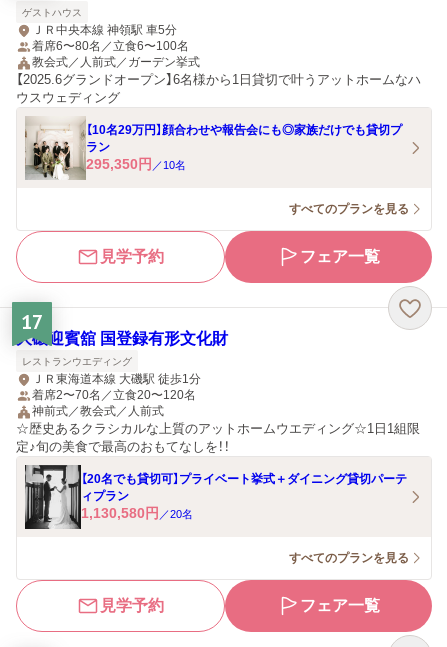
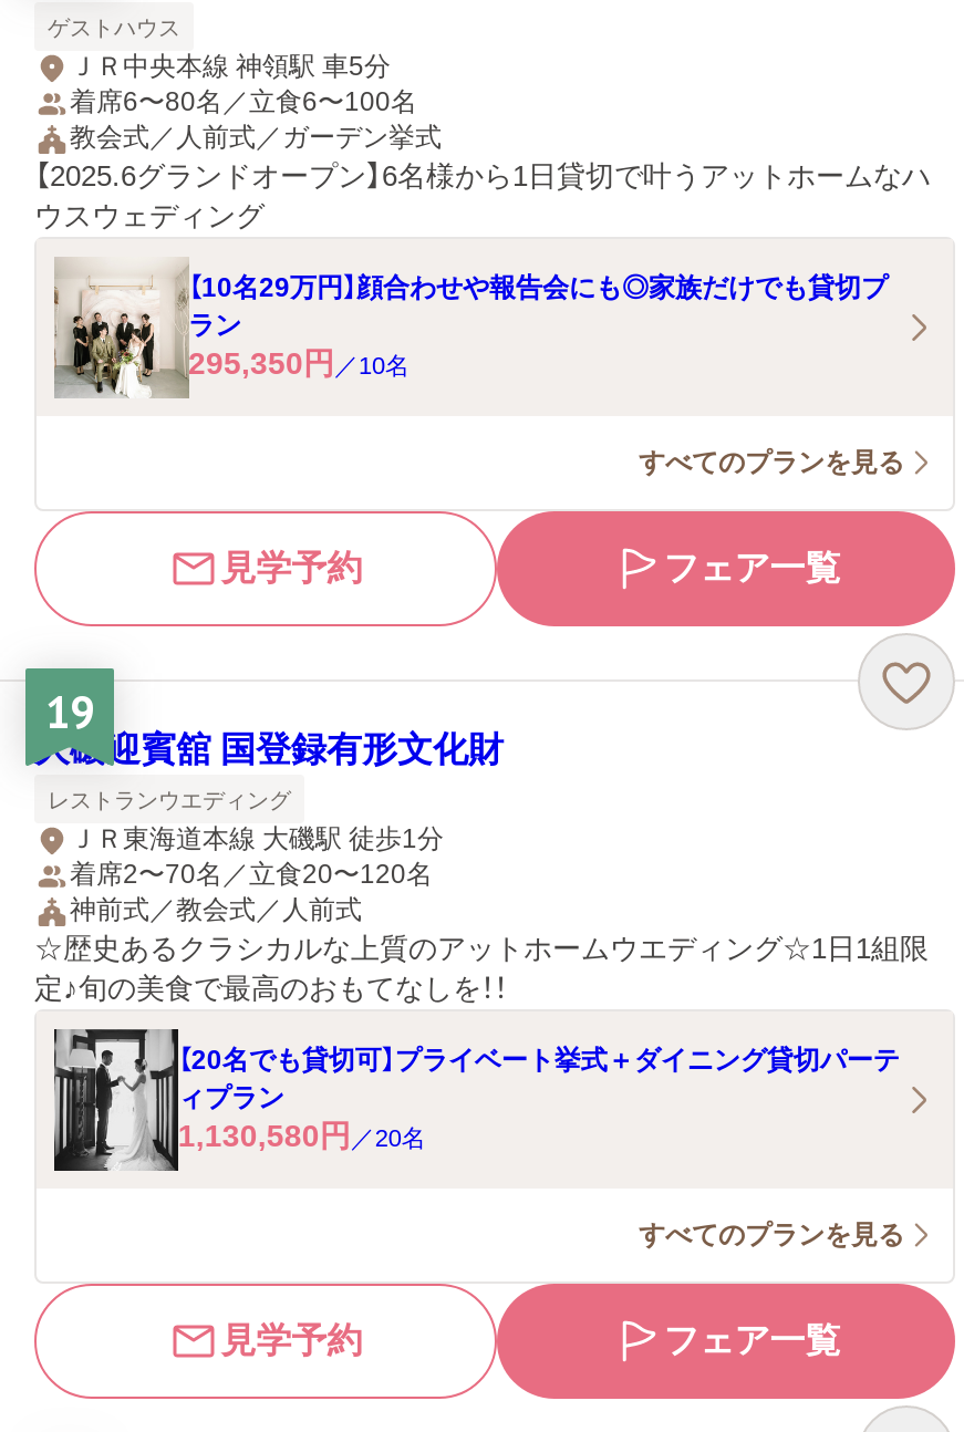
[21,309,43,335] 17 -> [45,684,94,741] 19

